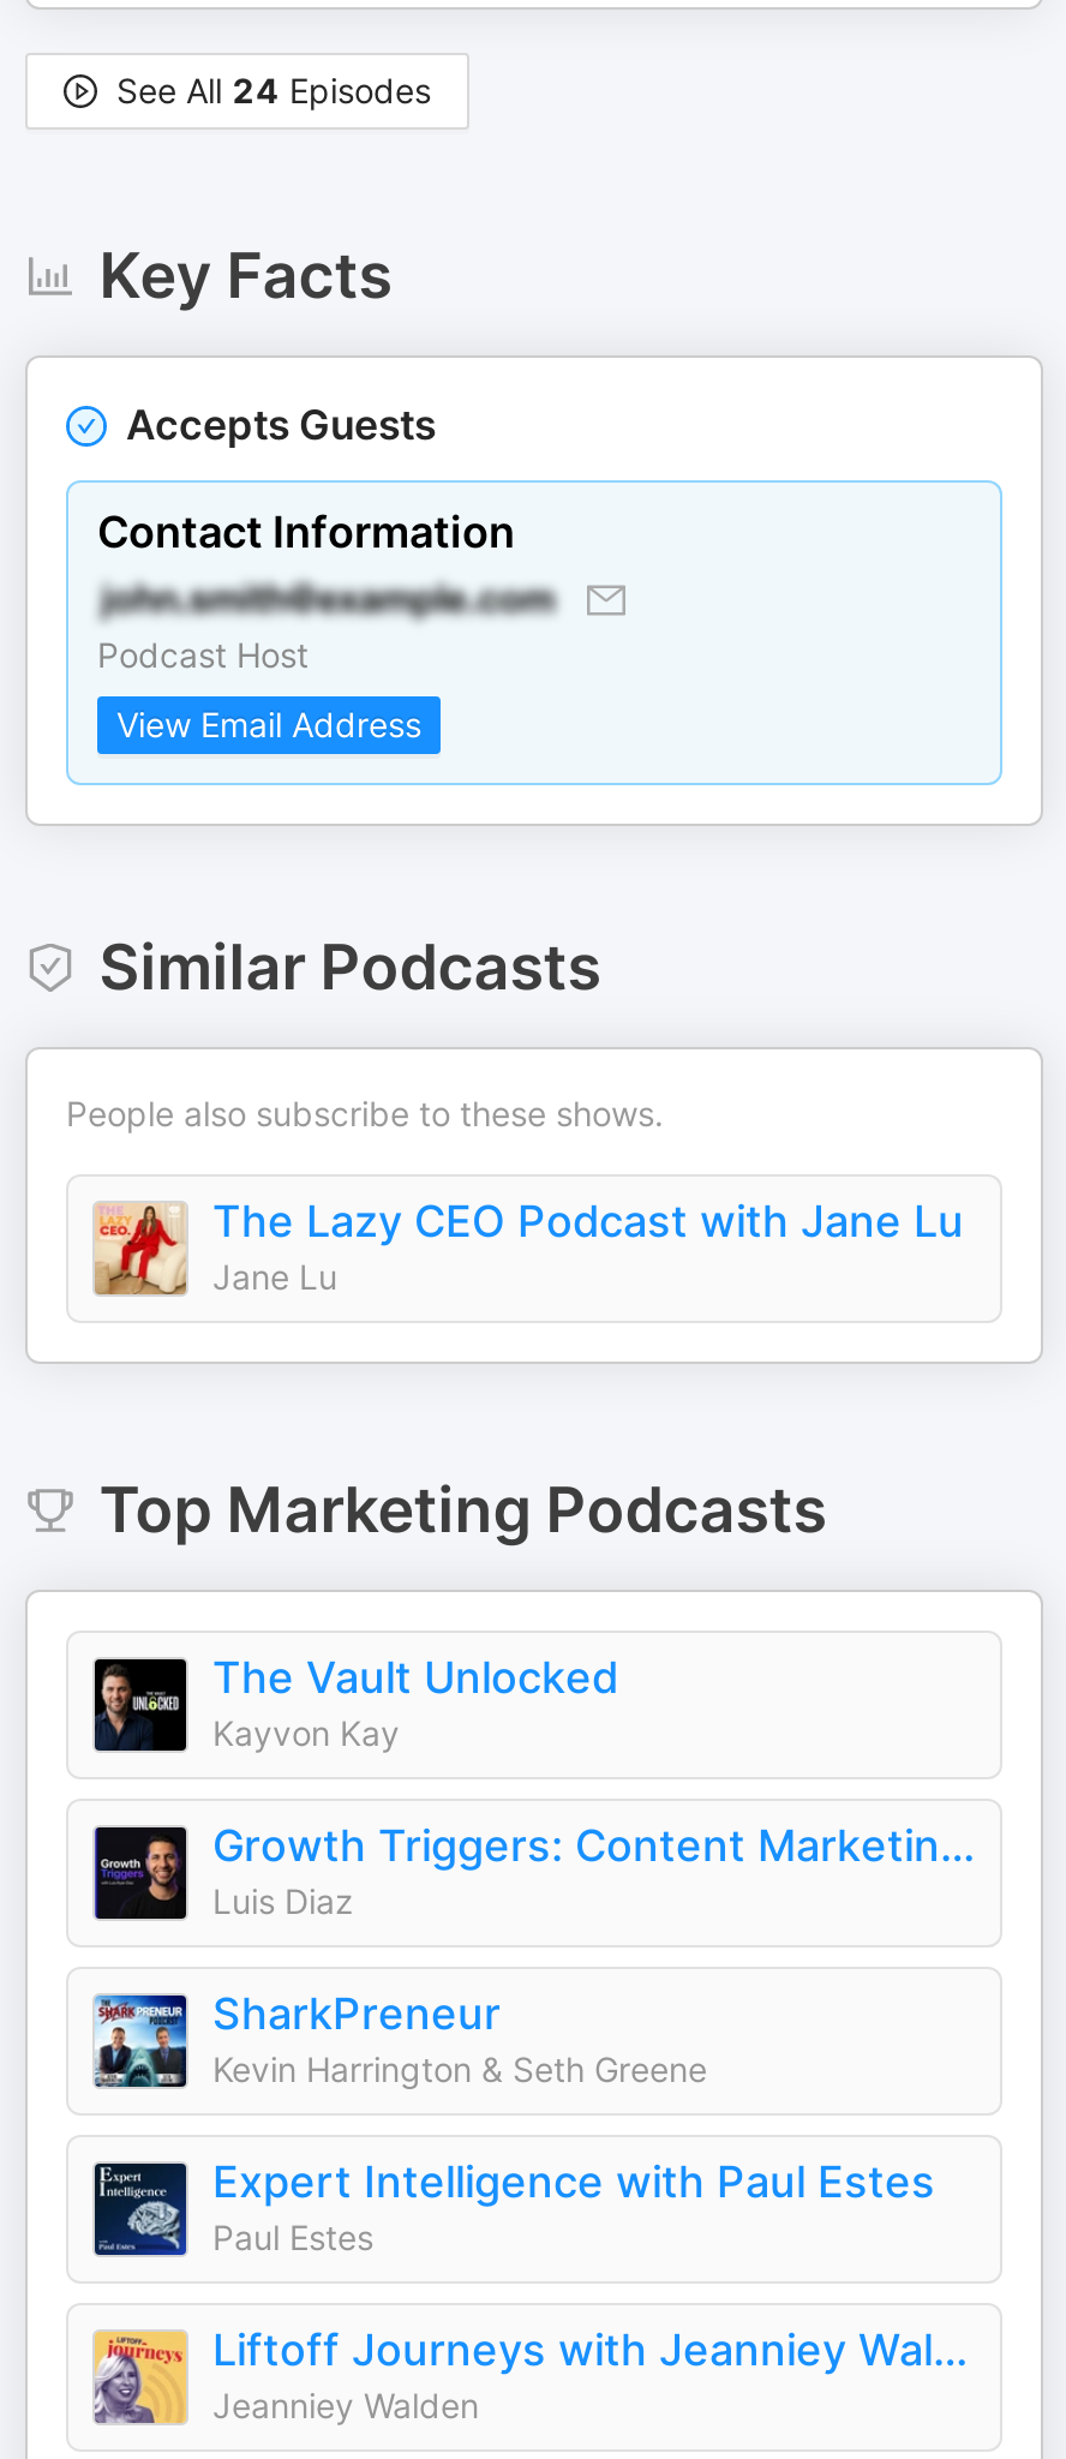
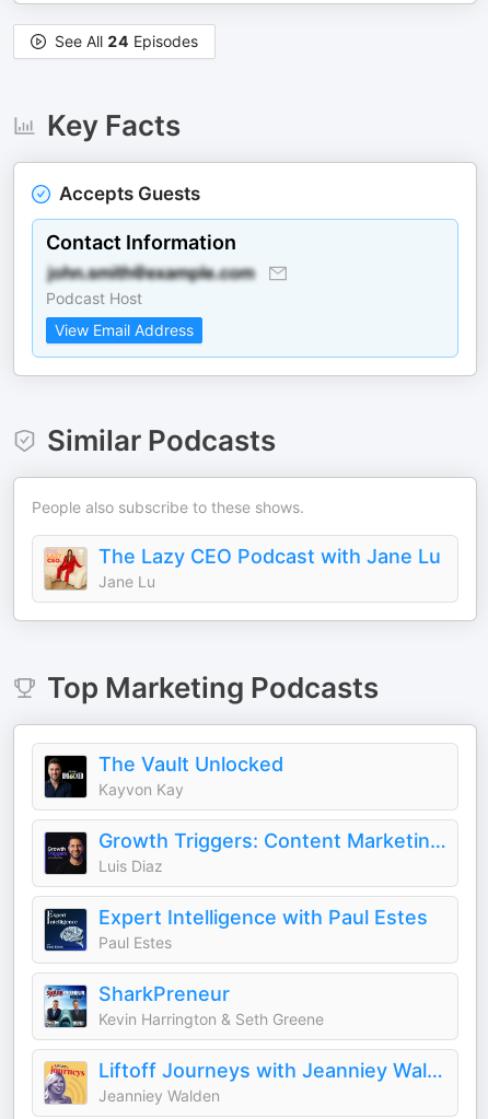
moved [95,1988,707,2089] -> [45,982,324,1028]: [image] | SharkPreneur | Kevin Harrington & Seth Greene
moved [92,2156,935,2257] -> [44,906,428,952]: [image] | Expert Intelligence with Paul Estes | Paul Estes

